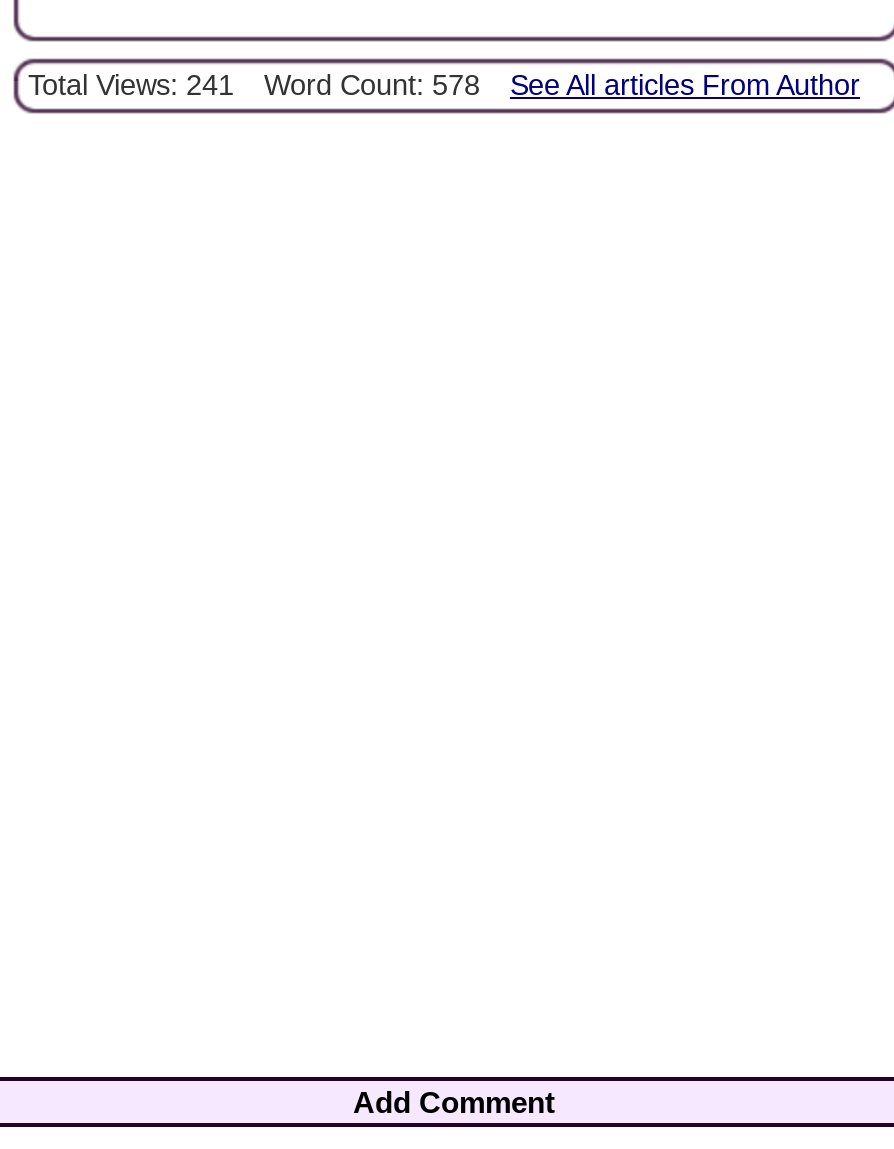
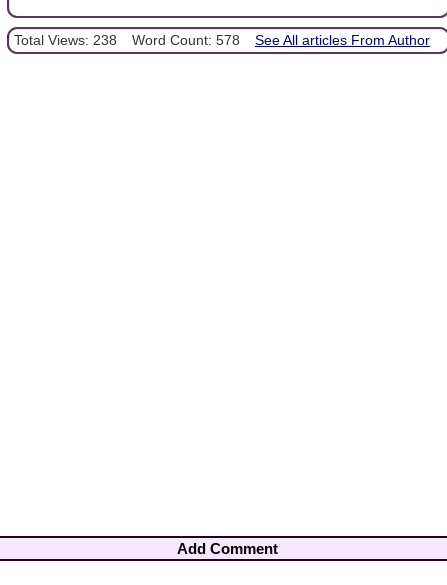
[28,69,860,101] Total Views: 241 Word Count: 578 See All articles From Author -> [14,32,430,48] Total Views: 238 Word Count: 578 See All articles From Author

